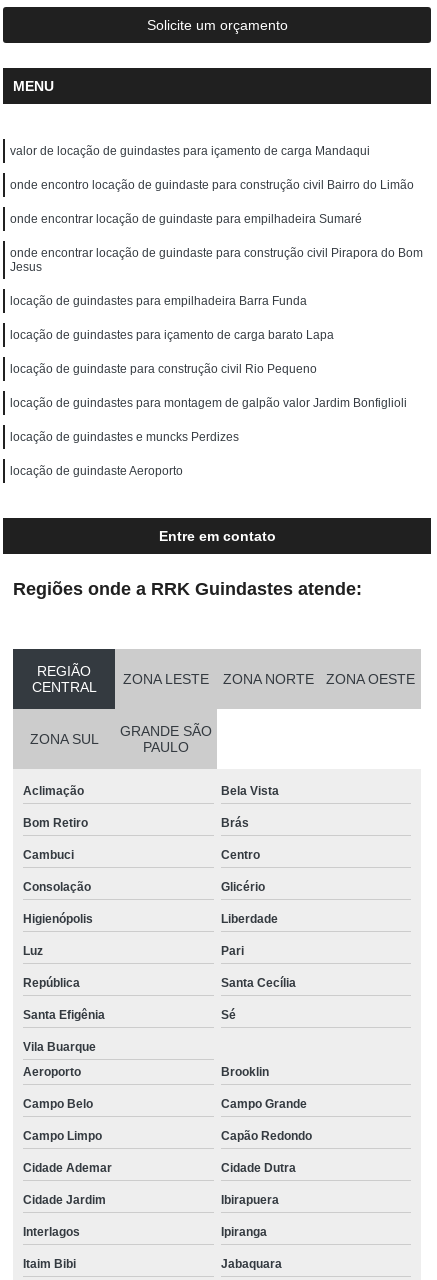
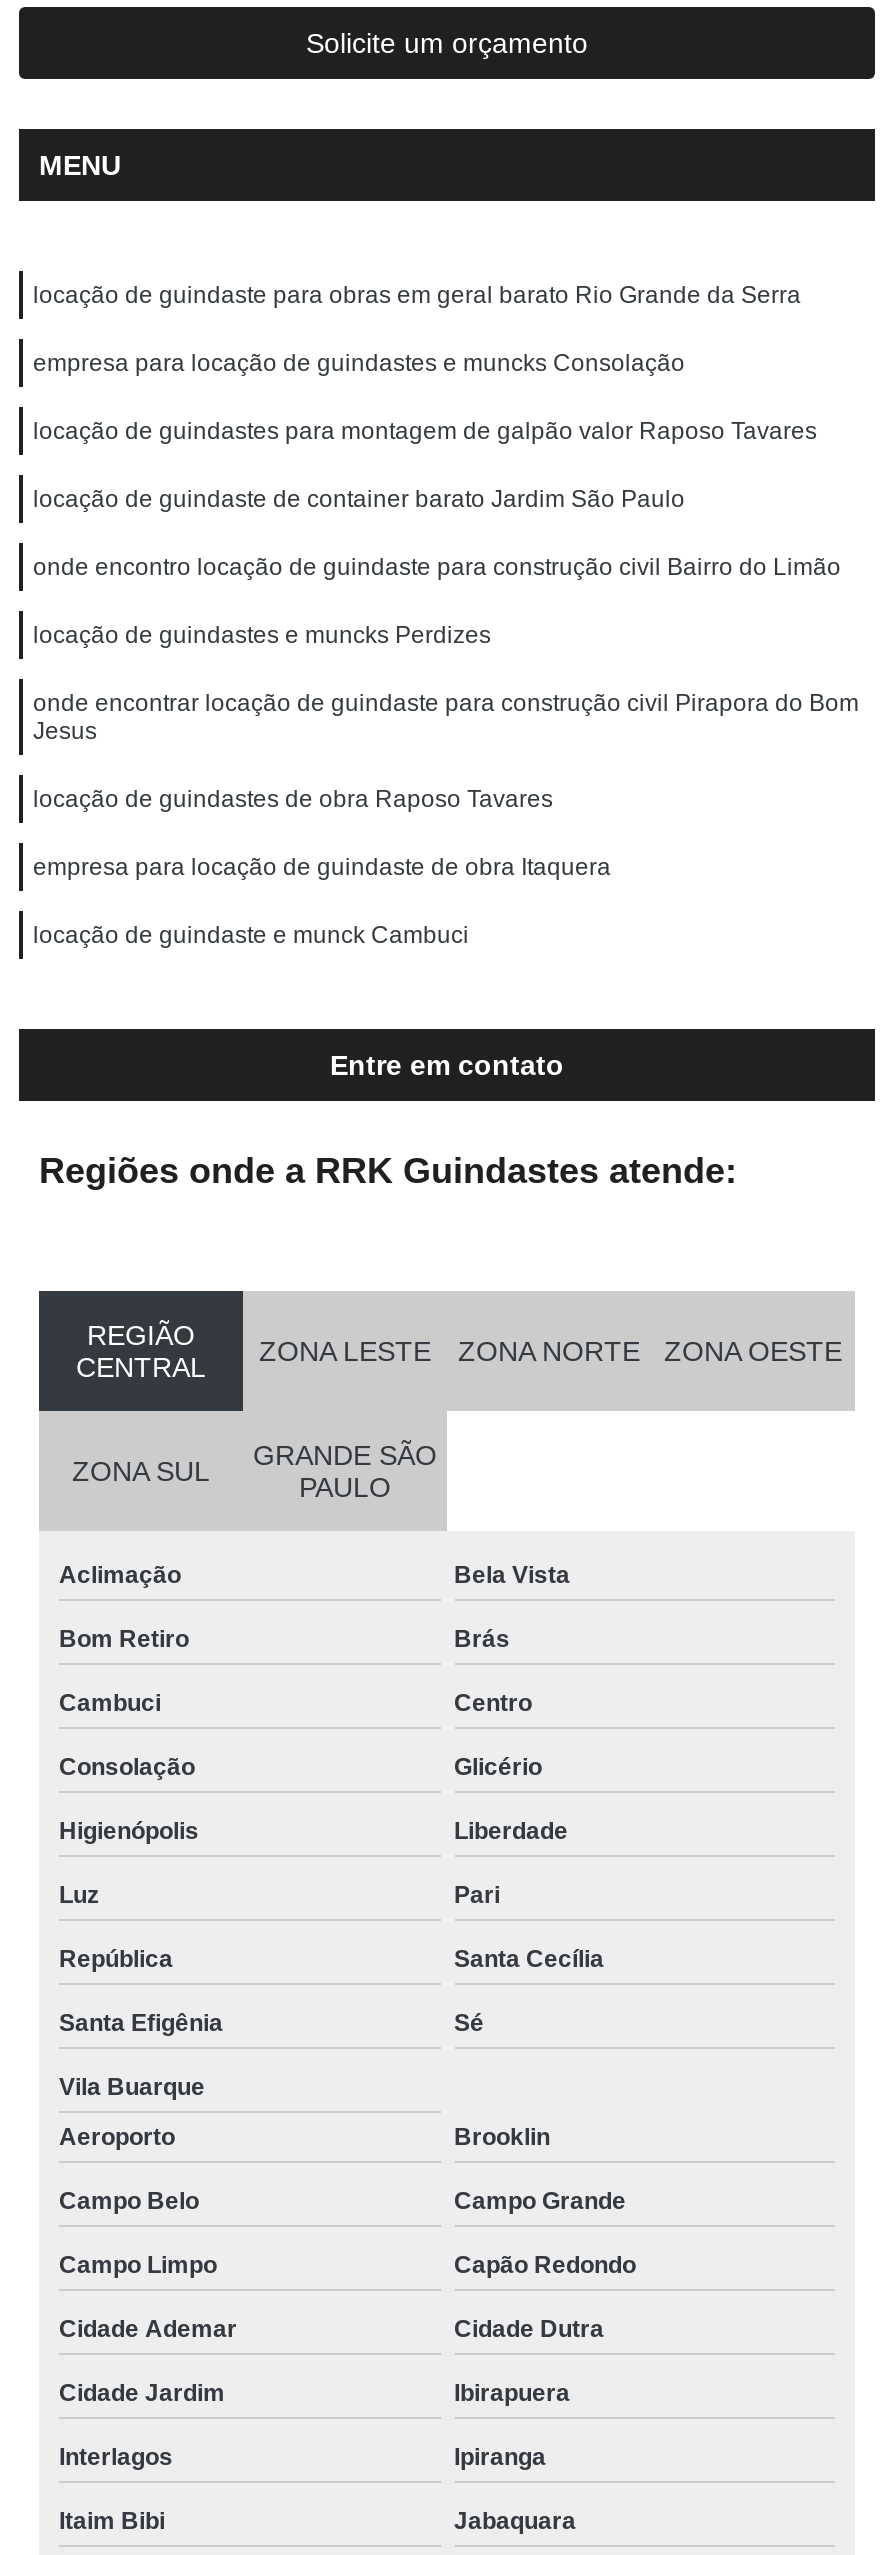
[10,144,370,158] valor de locação de guindastes para içamento de carga Mandaqui -> [33,282,817,514] locação de guindaste para obras em geral barato Rio Grande da Serra | empresa para locação de guindastes e muncks Consolação | locação de guindastes para montagem de galpão valor Raposo Tavares | locação de guindaste de container barato Jardim São Paulo
moved [10,178,414,192] -> [33,554,841,582]: onde encontro locação de guindaste para construção civil Bairro do Limão
[10,212,362,226] onde encontrar locação de guindaste para empilhadeira Sumaré -> none
moved [10,246,423,274] -> [33,690,859,746]: onde encontrar locação de guindaste para construção civil Pirapora do Bom | Jesus
[10,294,407,478] locação de guindastes para empilhadeira Barra Funda | locação de guindastes para içamento de carga barato Lapa | locação de guindaste para construção civil Rio Pequeno | locação de guindastes para montagem de galpão valor Jardim Bonfiglioli | locação de guindaste Aeroporto -> [33,786,611,950] locação de guindastes de obra Raposo Tavares | empresa para locação de guindaste de obra Itaquera | locação de guindaste e munck Cambuci
moved [10,430,239,444] -> [33,622,491,650]: locação de guindastes e muncks Perdizes

